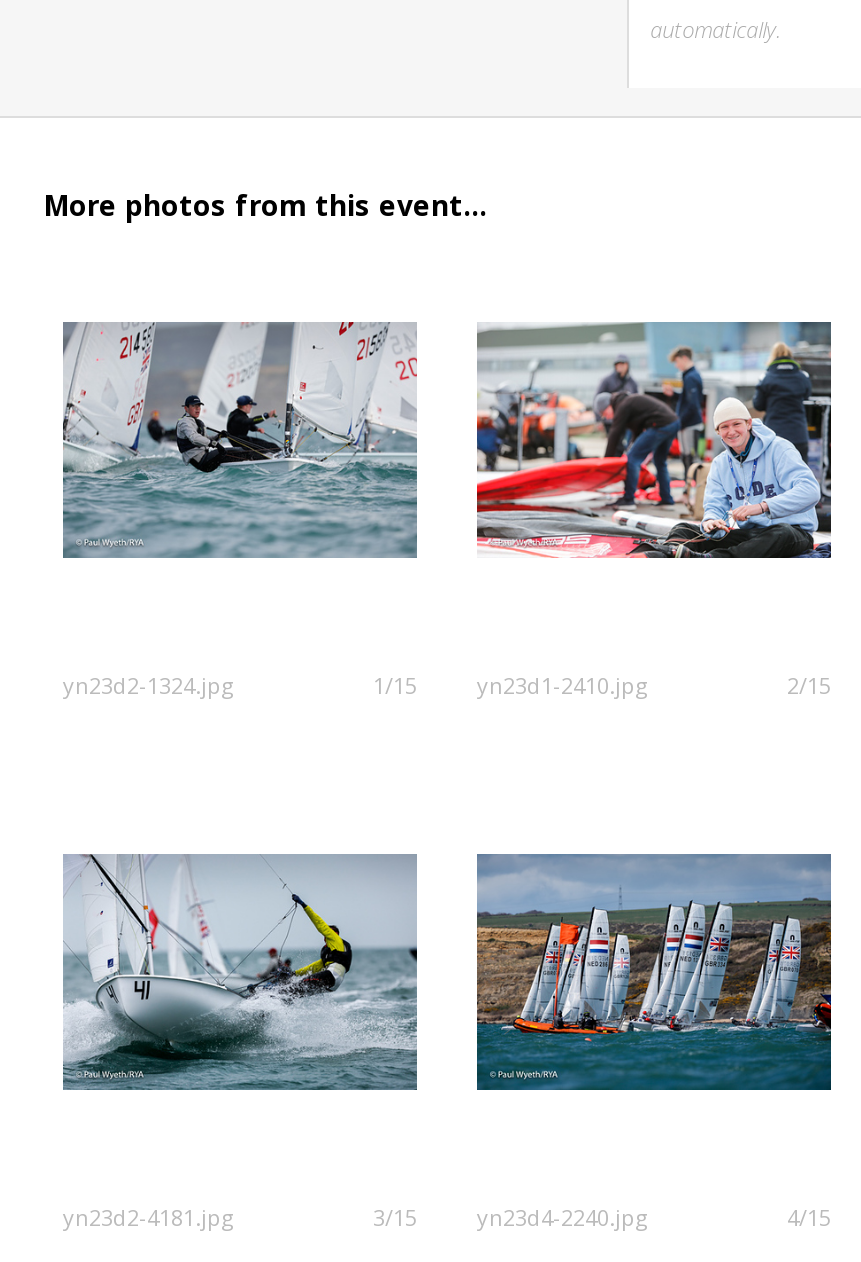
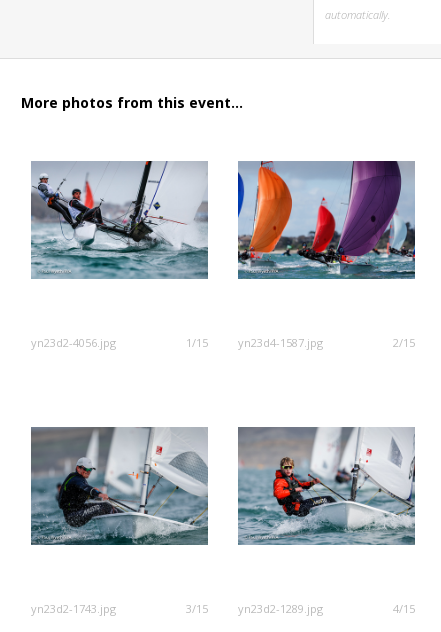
[63,322,417,556] [image] -> [31,161,208,277] [image]
[475,320,833,560] [image] -> [237,160,416,280] [image]
[63,669,233,699] yn23d2-1324.jpg -> [31,335,116,350] yn23d2-4056.jpg
[373,669,647,699] 1/15 yn23d1-2410.jpg -> [186,335,323,350] 1/15 yn23d4-1587.jpg
[63,854,417,1090] [image] -> [31,427,207,544] [image]
[475,854,833,1092] [image] -> [237,427,416,546] [image]
[63,1202,233,1232] yn23d2-4181.jpg -> [31,601,116,616] yn23d2-1743.jpg
[373,1202,647,1232] 3/15 yn23d4-2240.jpg -> [186,601,323,616] 3/15 yn23d2-1289.jpg

